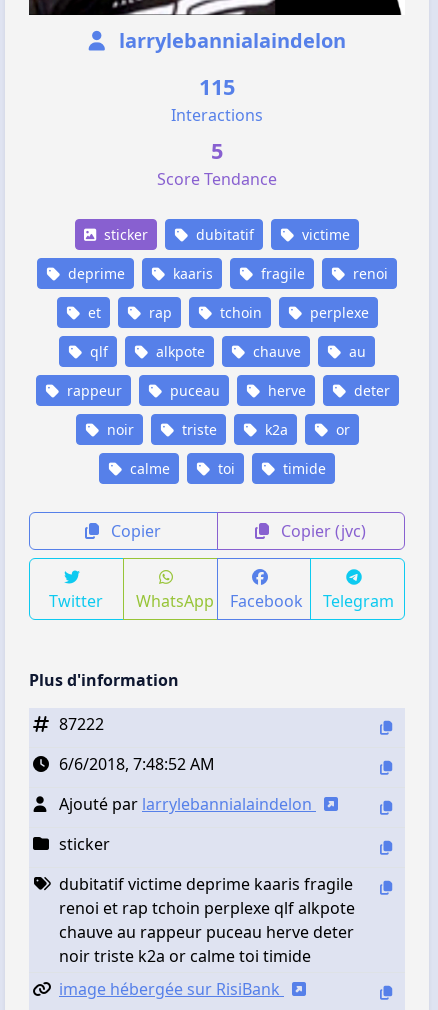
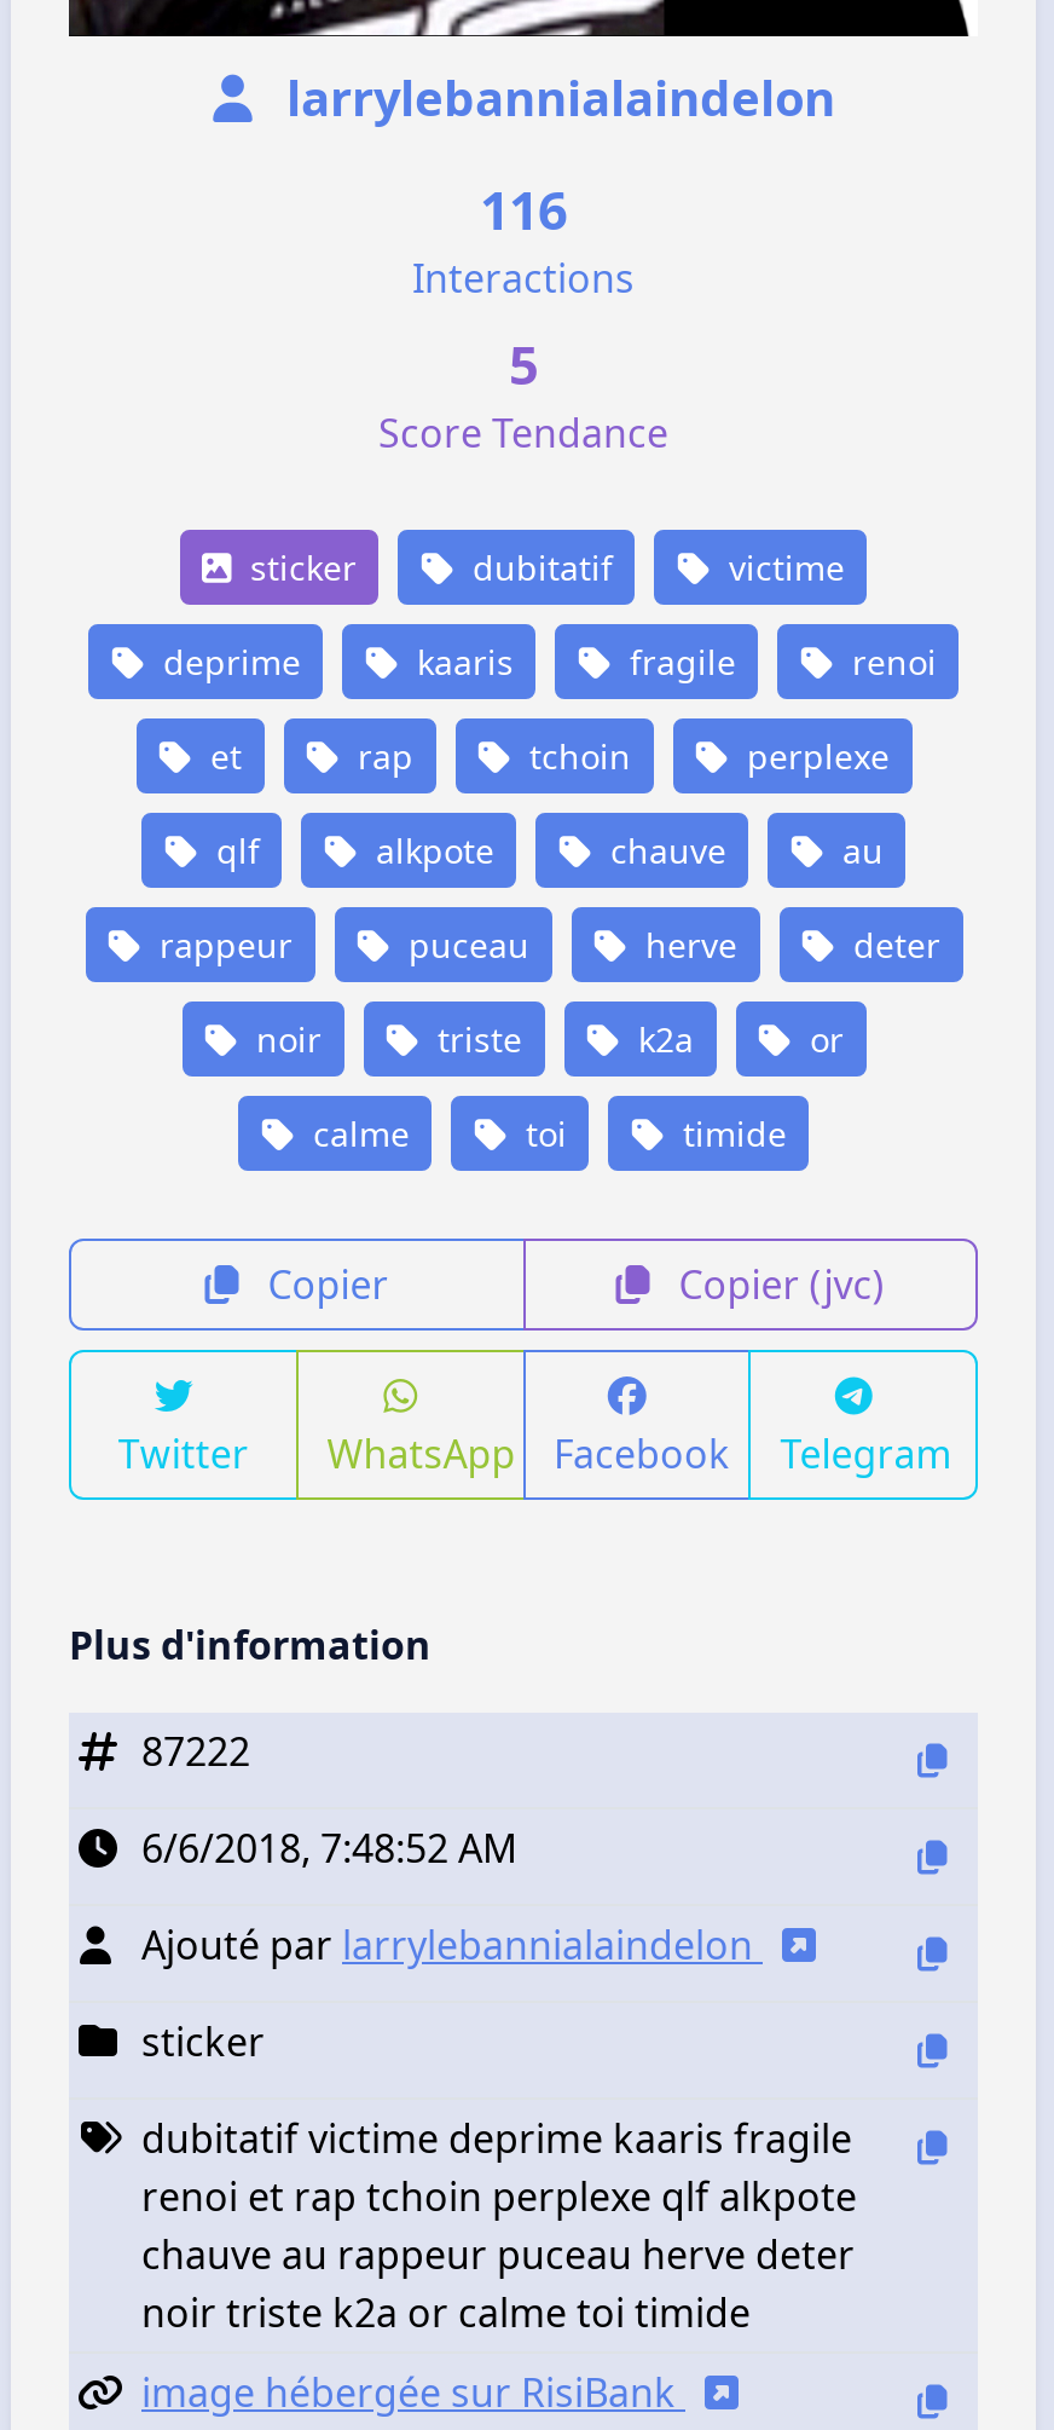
[199,71,235,100] 115 -> [480,173,567,243] 116

